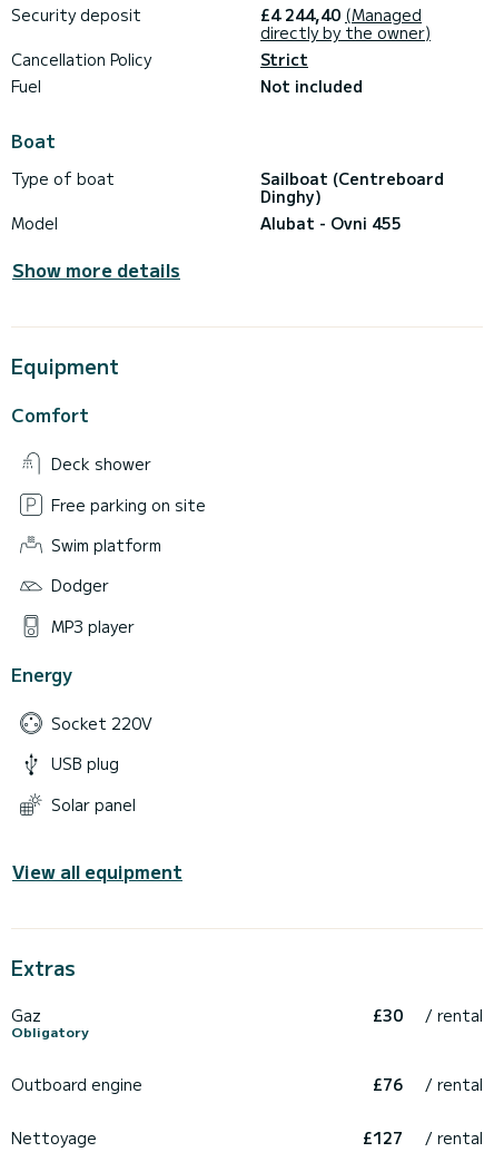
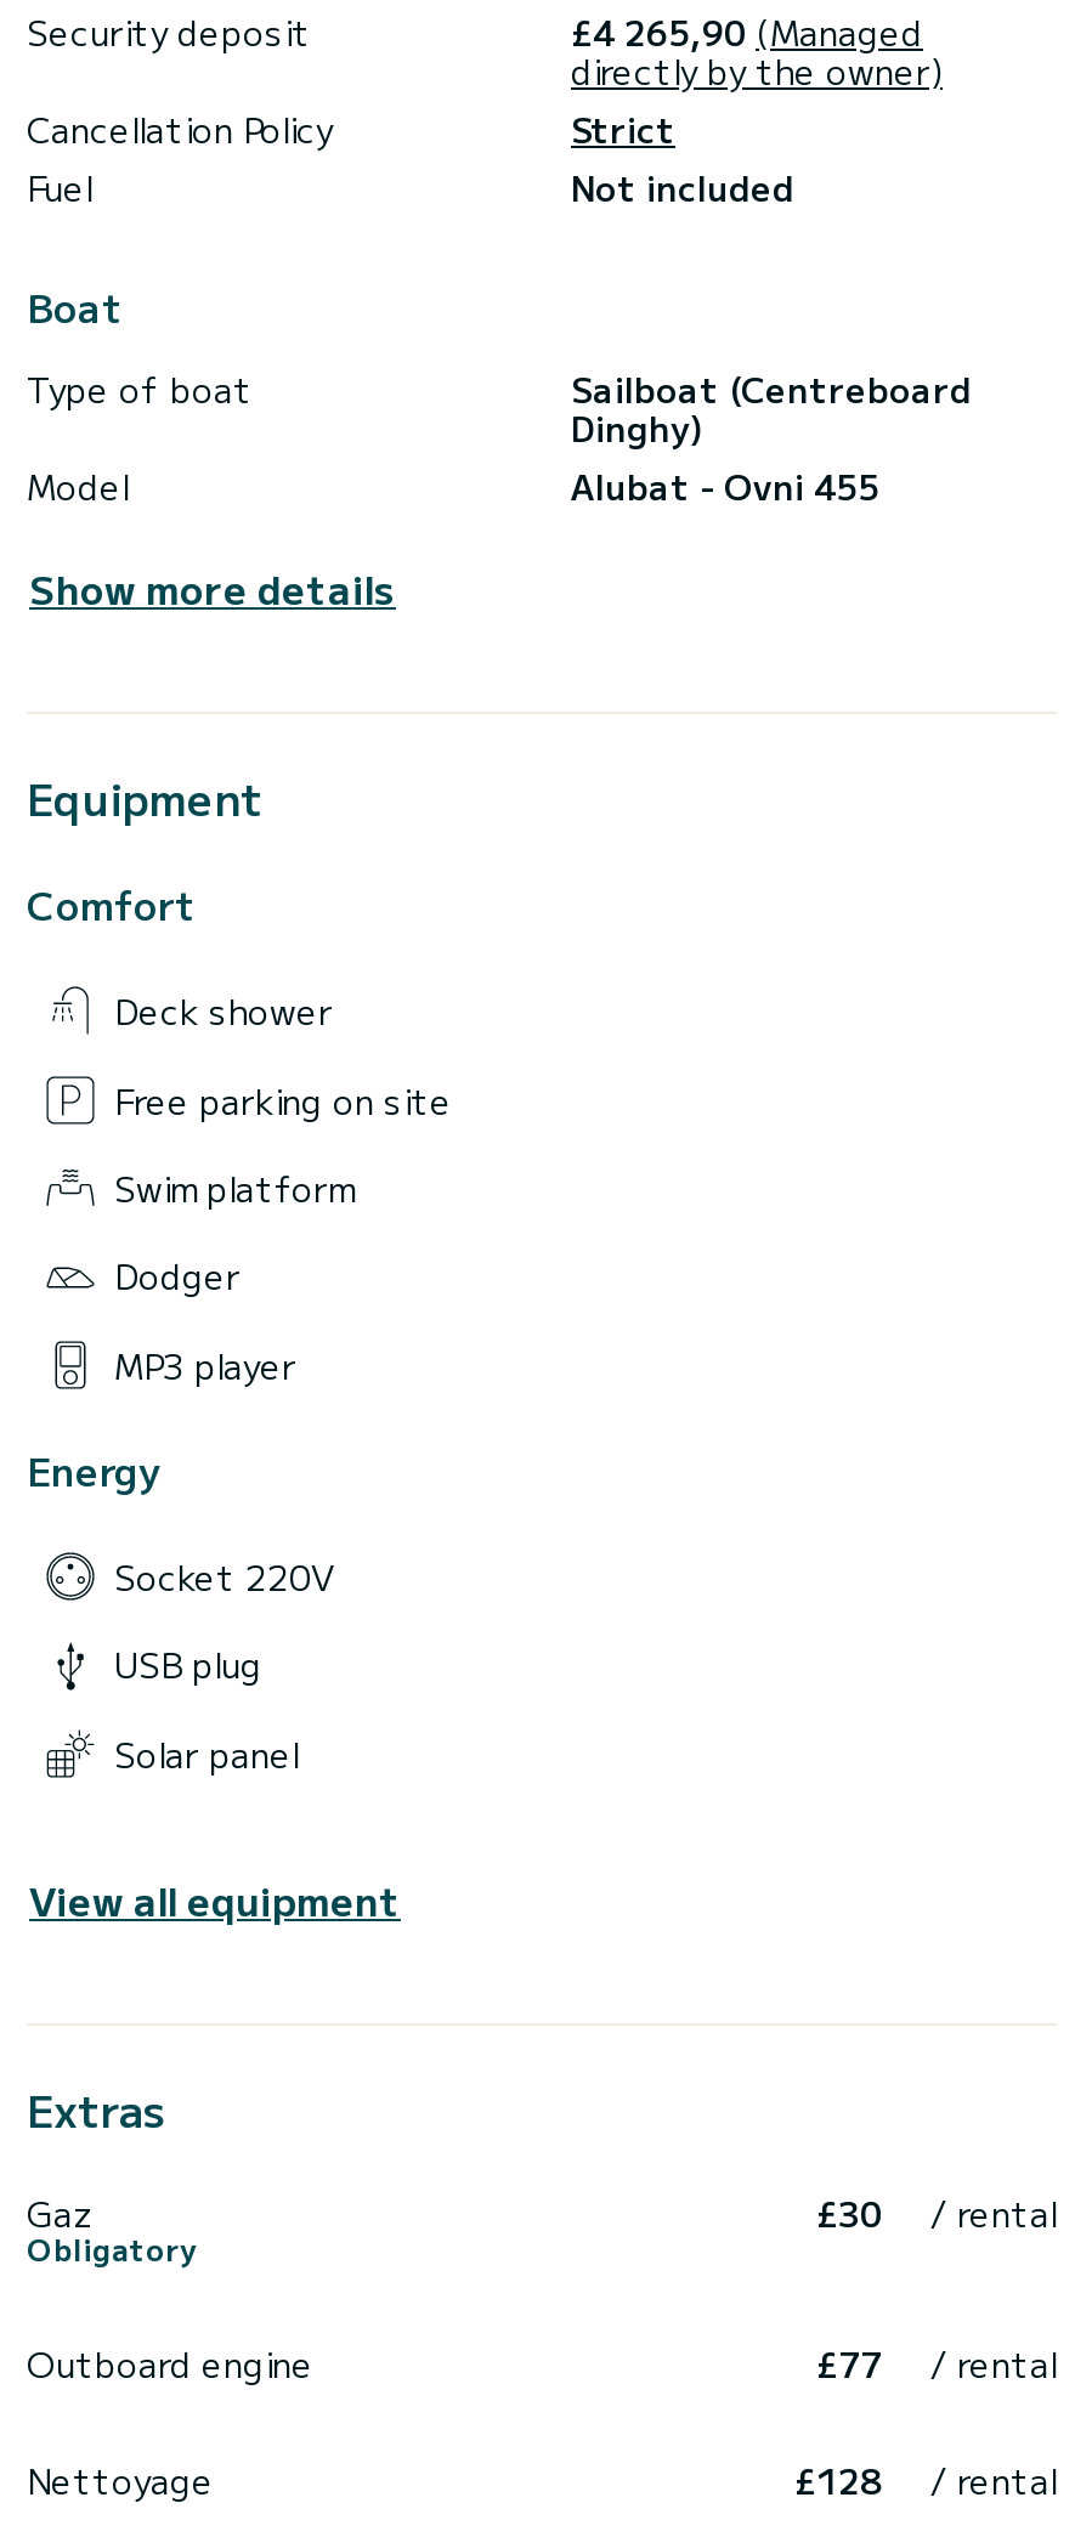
[260,3,422,26] £4 244,40 (Managed -> [571,8,923,56] £4 265,90 (Managed
[373,1073,483,1095] £76 / rental -> [816,2339,1057,2388] £77 / rental
[363,1126,483,1149] £127 / rental -> [794,2456,1057,2504] £128 / rental

